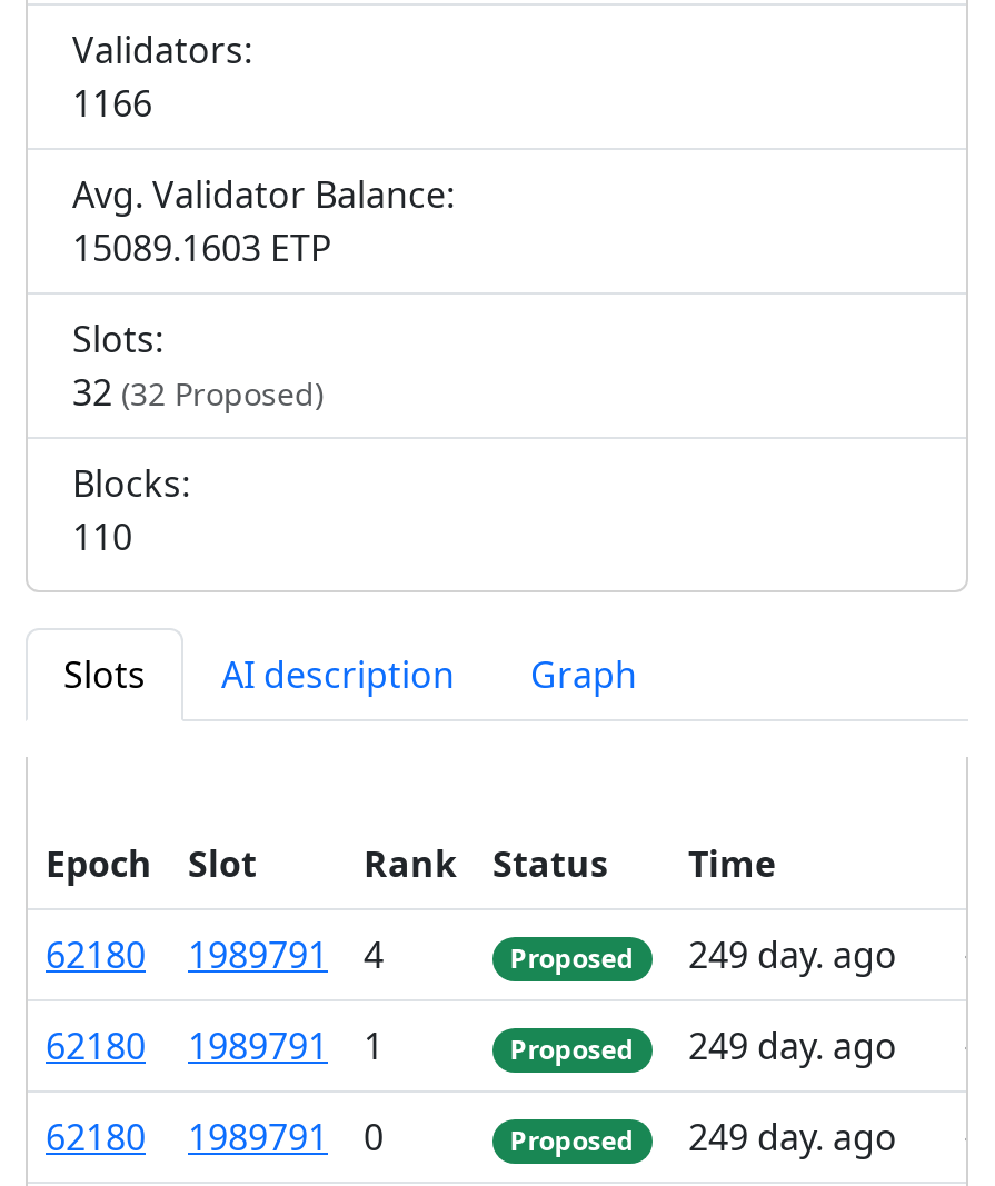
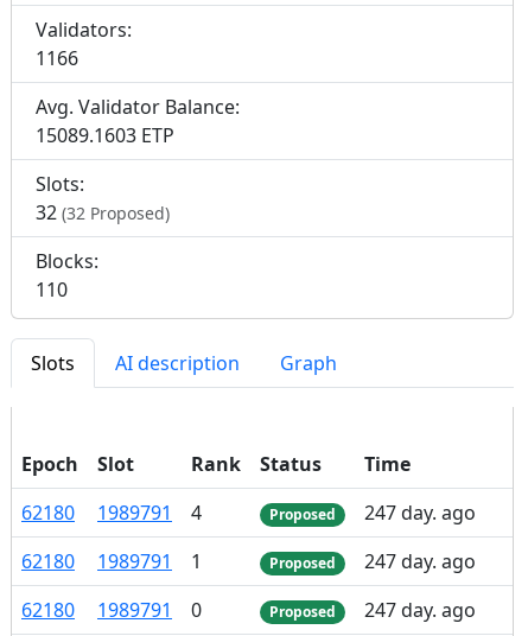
[510,931,897,980] Proposed 249 day. ago -> [269,500,476,526] Proposed 247 day. ago
[510,1022,897,1071] Proposed 249 day. ago -> [269,548,476,575] Proposed 247 day. ago
[510,1113,897,1162] Proposed 249 day. ago -> [269,597,476,623] Proposed 247 day. ago

